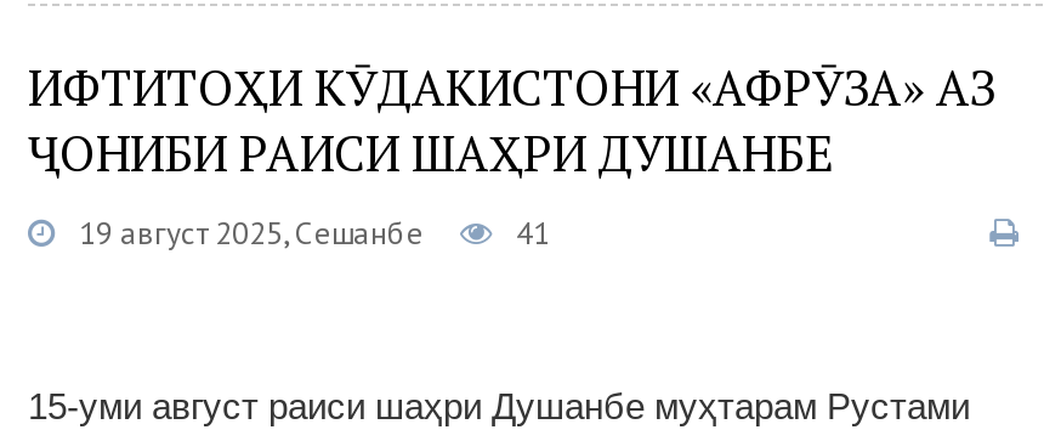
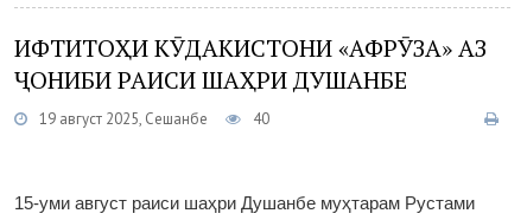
[516,213,550,254] 41 -> [253,109,269,129] 40

